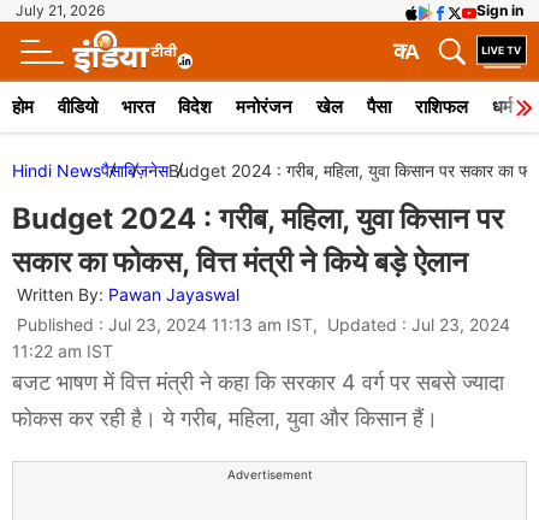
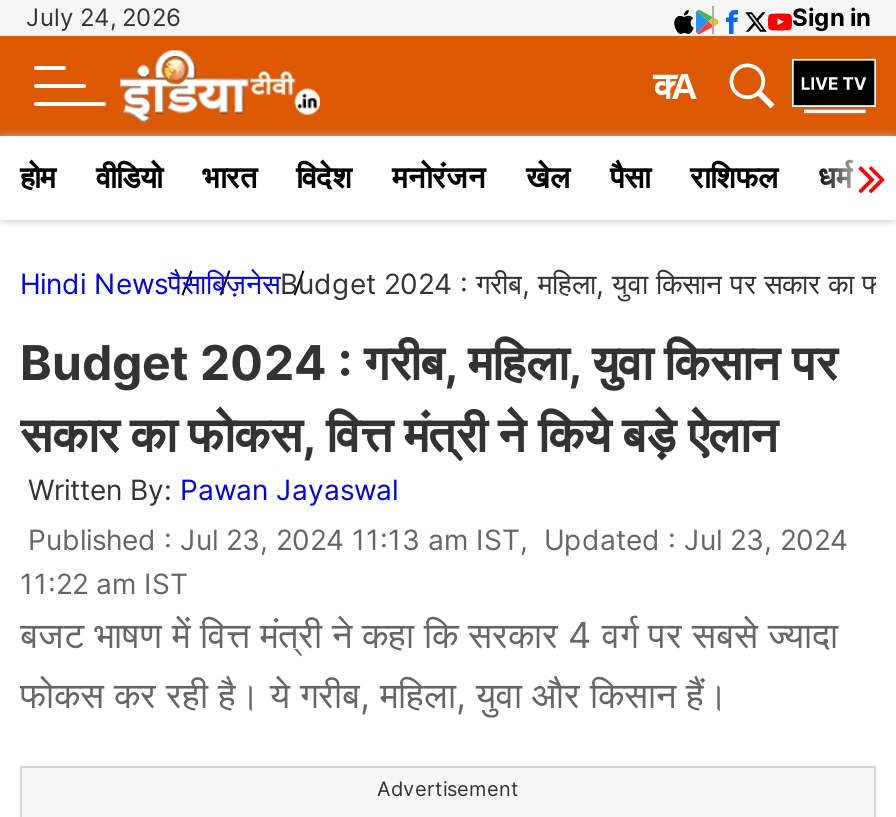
[16,1,105,19] July 21, 2026 -> [26,2,180,32] July 24, 2026

